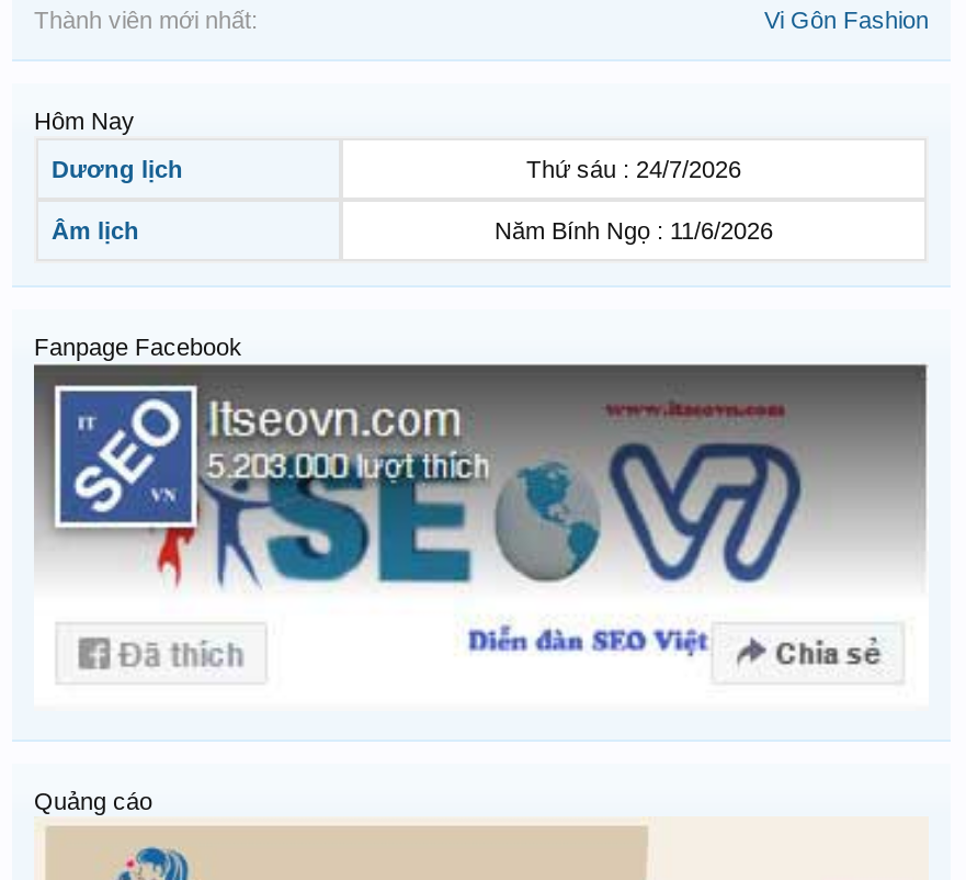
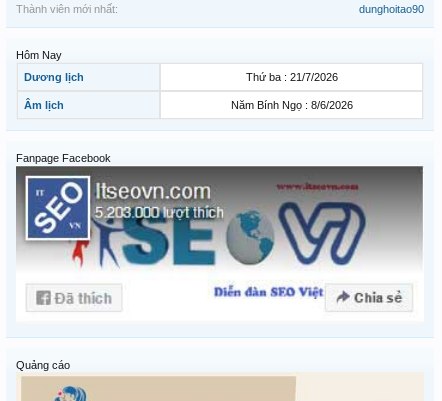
[764,7,929,33] Vi Gôn Fashion -> [359,3,424,15] dunghoitao90
[526,156,741,183] Thứ sáu : 24/7/2026 -> [245,71,337,83] Thứ ba : 21/7/2026
[495,218,773,244] Năm Bính Ngọ : 11/6/2026 -> [230,99,352,111] Năm Bính Ngọ : 8/6/2026

